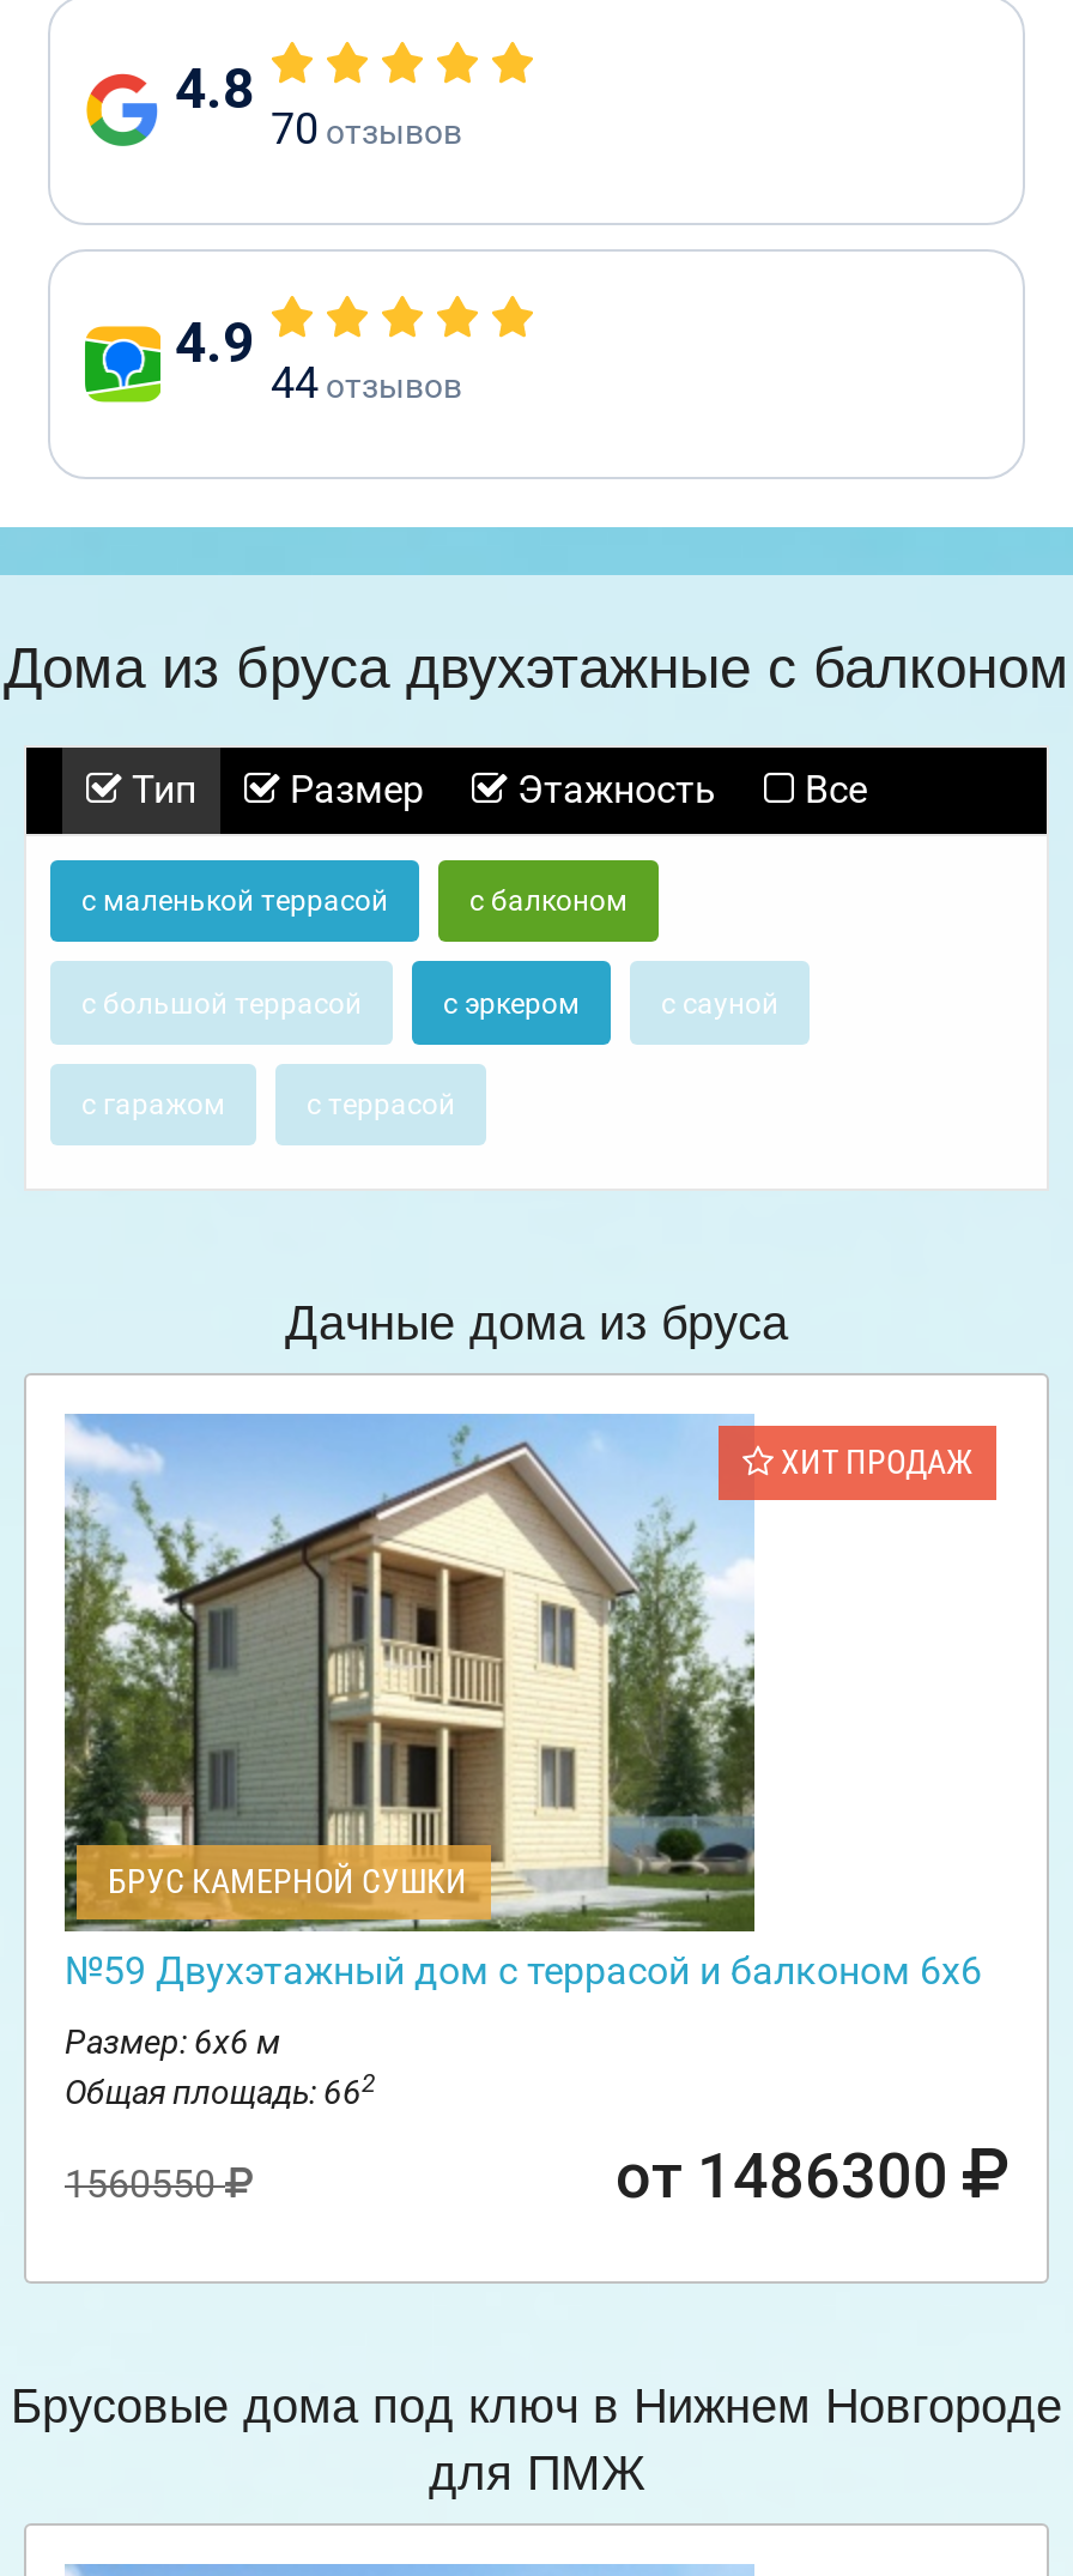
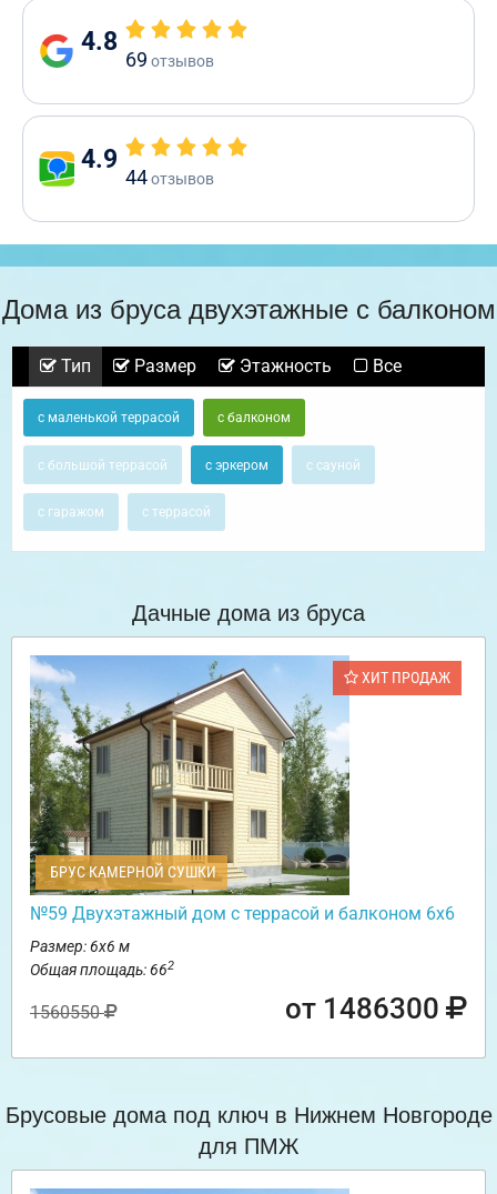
[271,103,462,153] 70 отзывов -> [125,48,214,71] 69 отзывов

